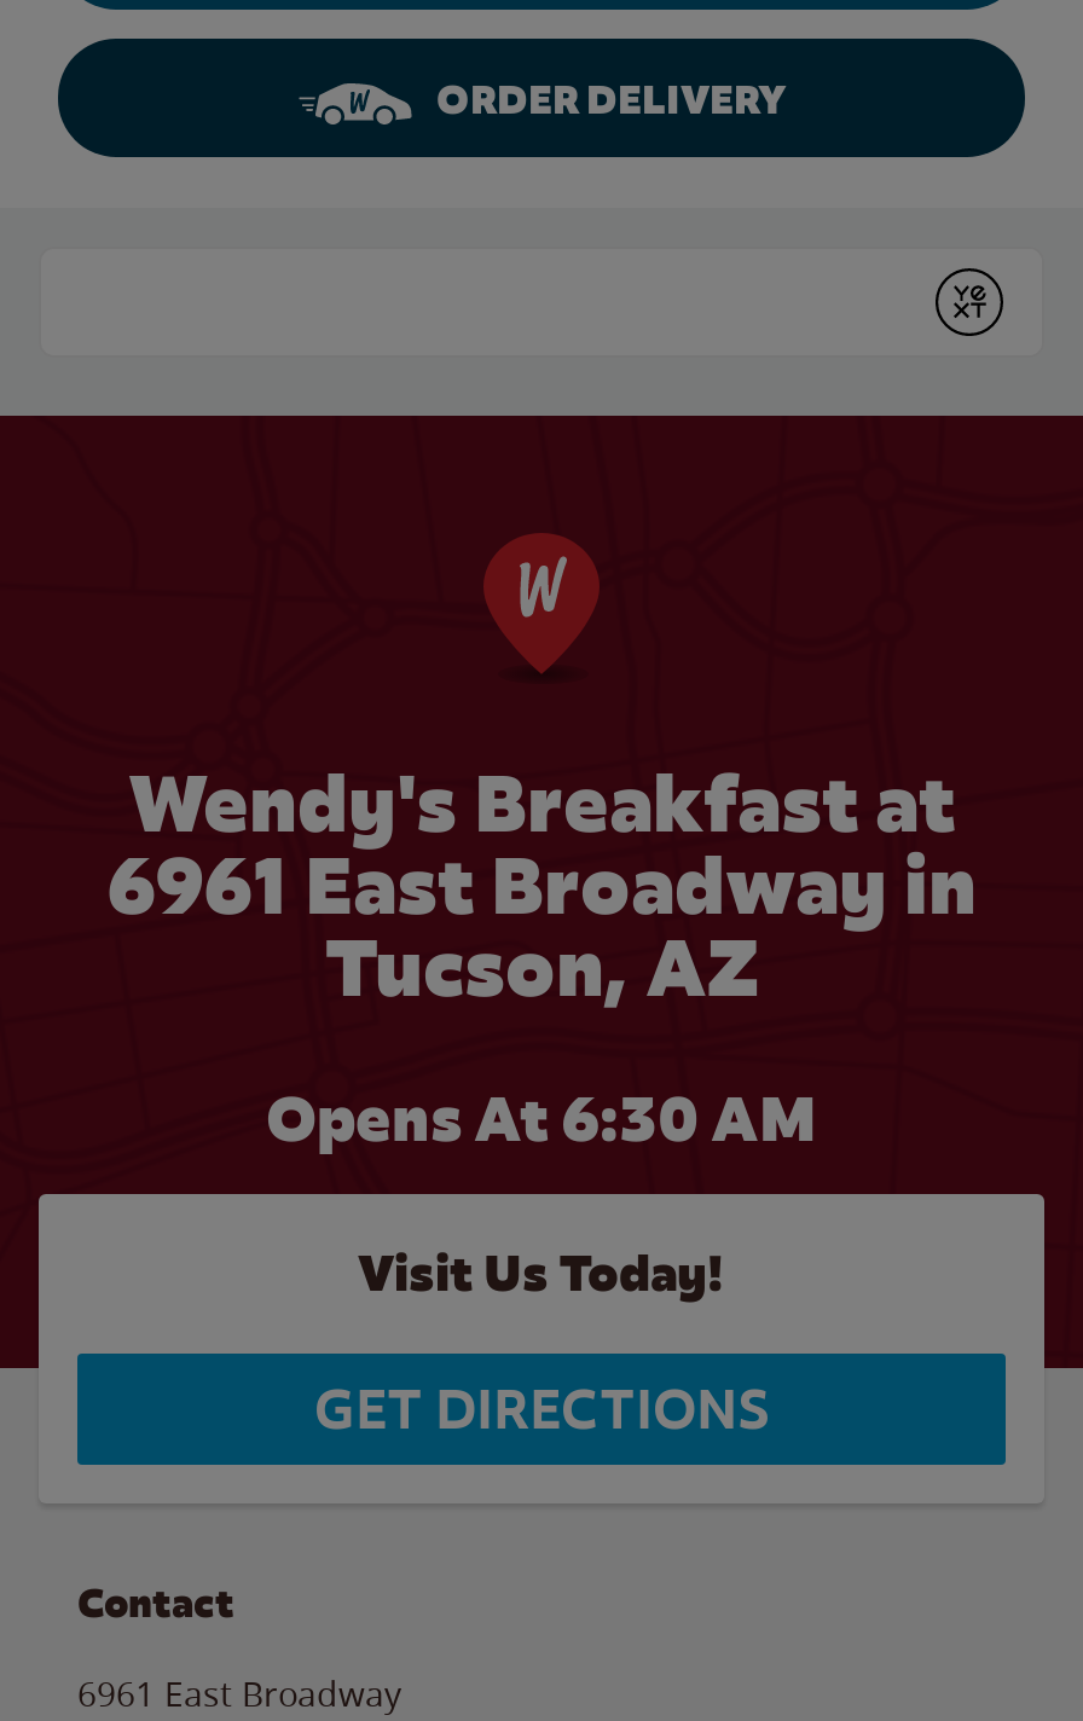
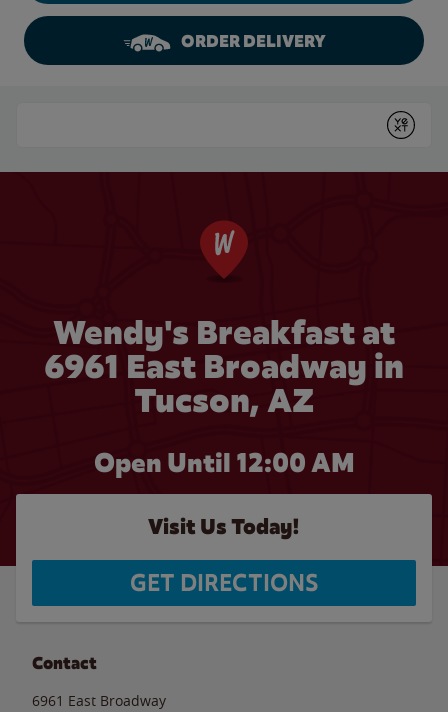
[266,1078,817,1160] Opens At 6:30 AM -> [93,446,354,480] Open Until 12:00 AM

